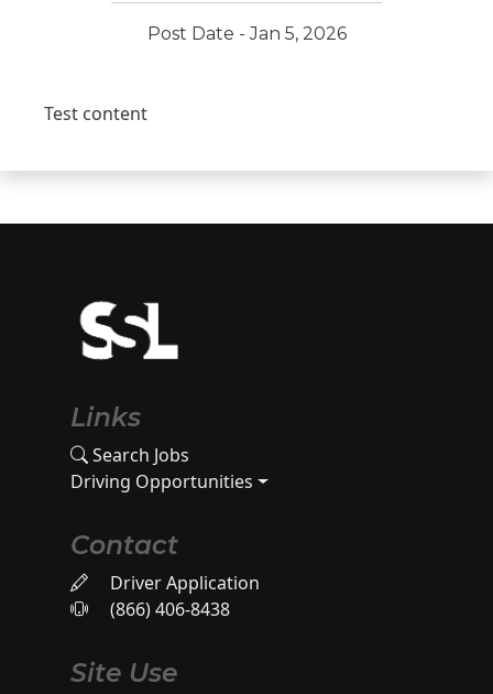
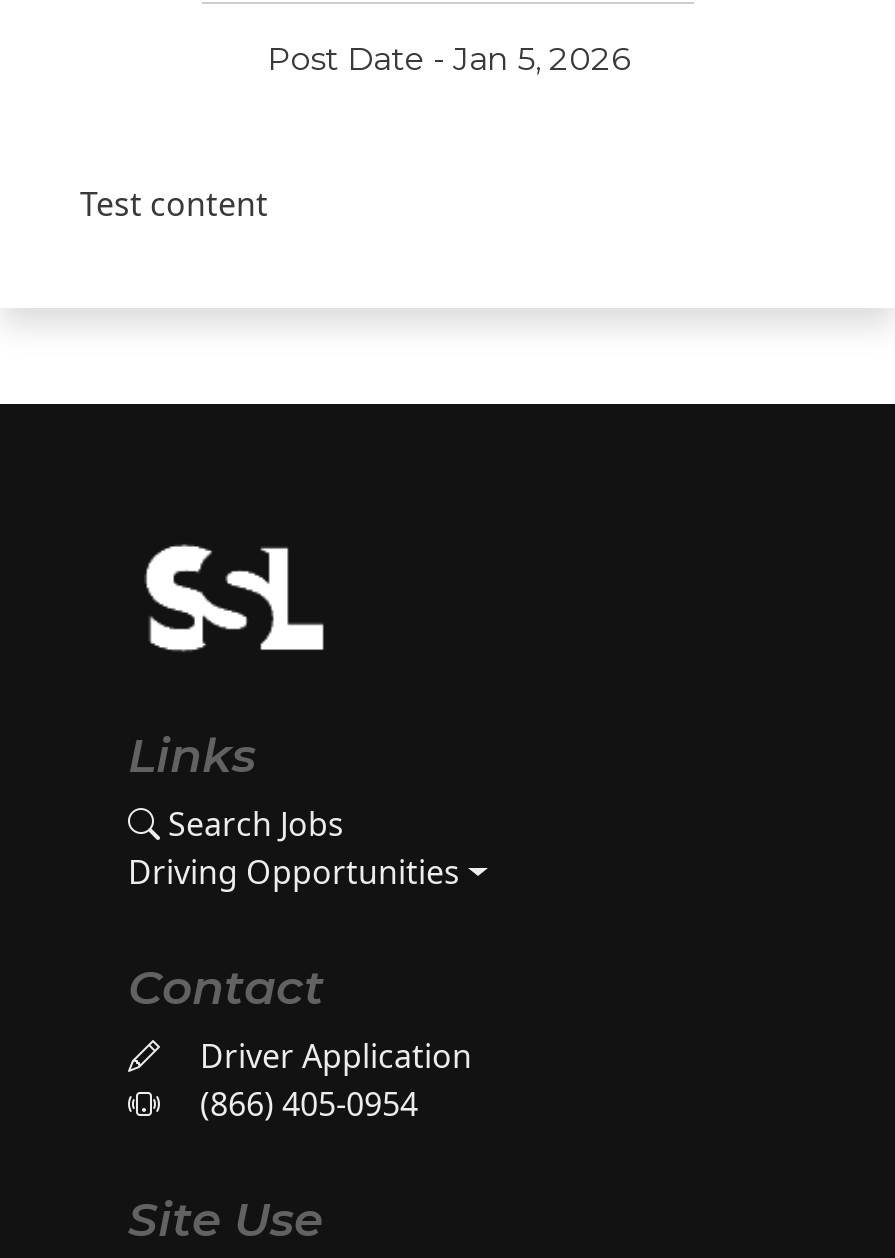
[106,598,230,622] (866) 406-8438 -> [192,1083,418,1127] (866) 405-0954

